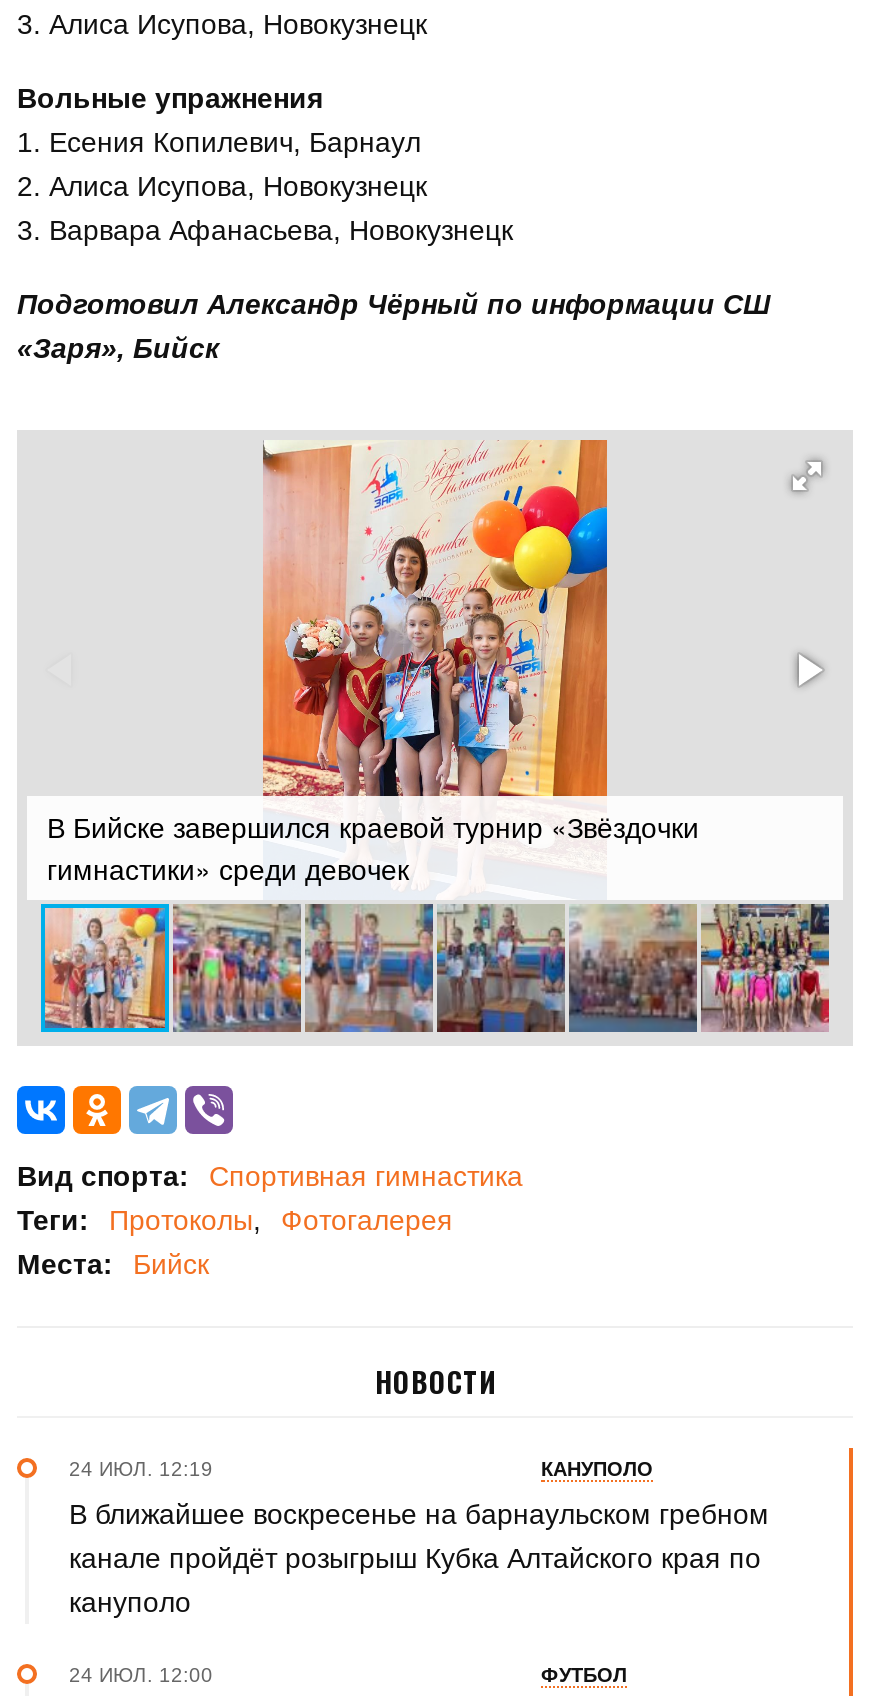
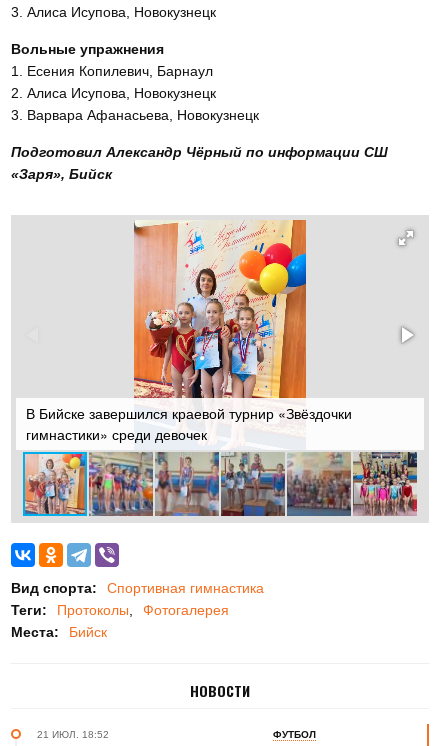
[69,1458,769,1686] 24 ИЮЛ. 12:19 | КАНУПОЛО | В ближайшее воскресенье на барнаульском гребном | канале пройдёт розыгрыш Кубка Алтайского края по | кануполо | 24 ИЮЛ. 12:00 -> [37,729,109,740] 21 ИЮЛ. 18:52

